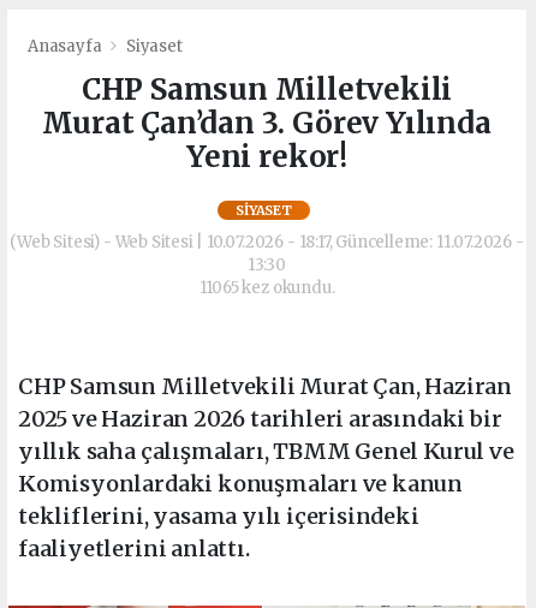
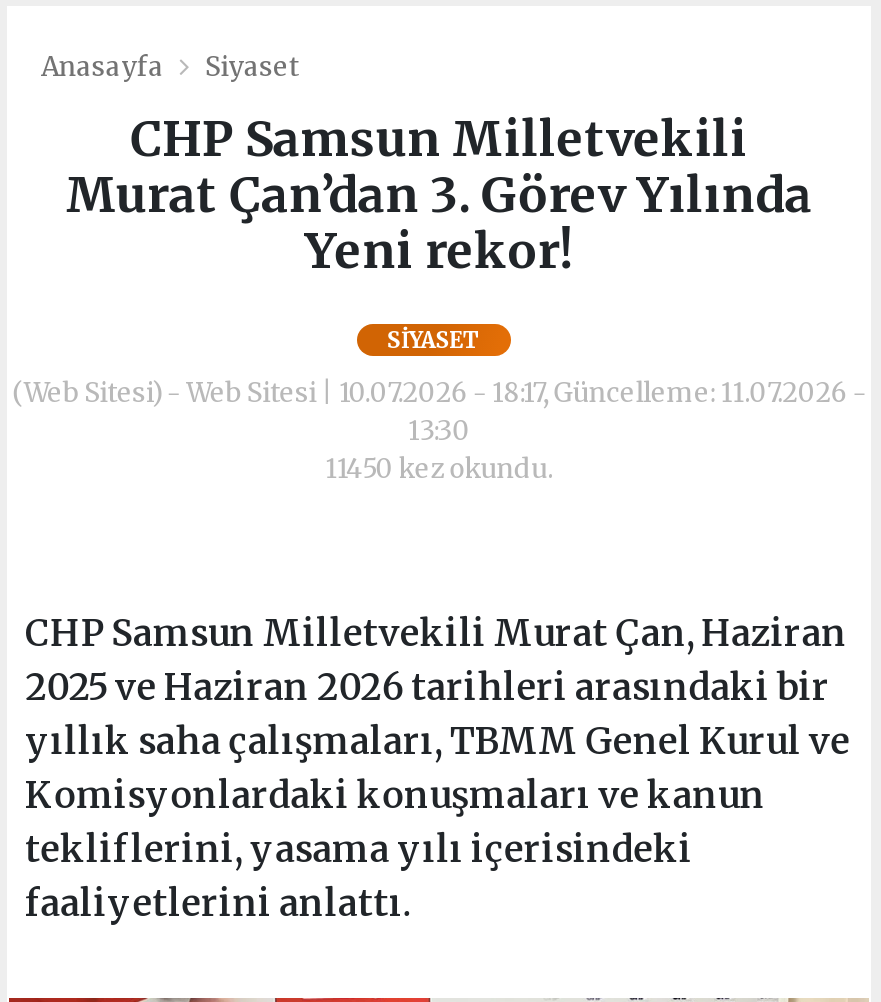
[199,278,335,298] 11065 kez okundu. -> [325,453,553,487] 11450 kez okundu.

